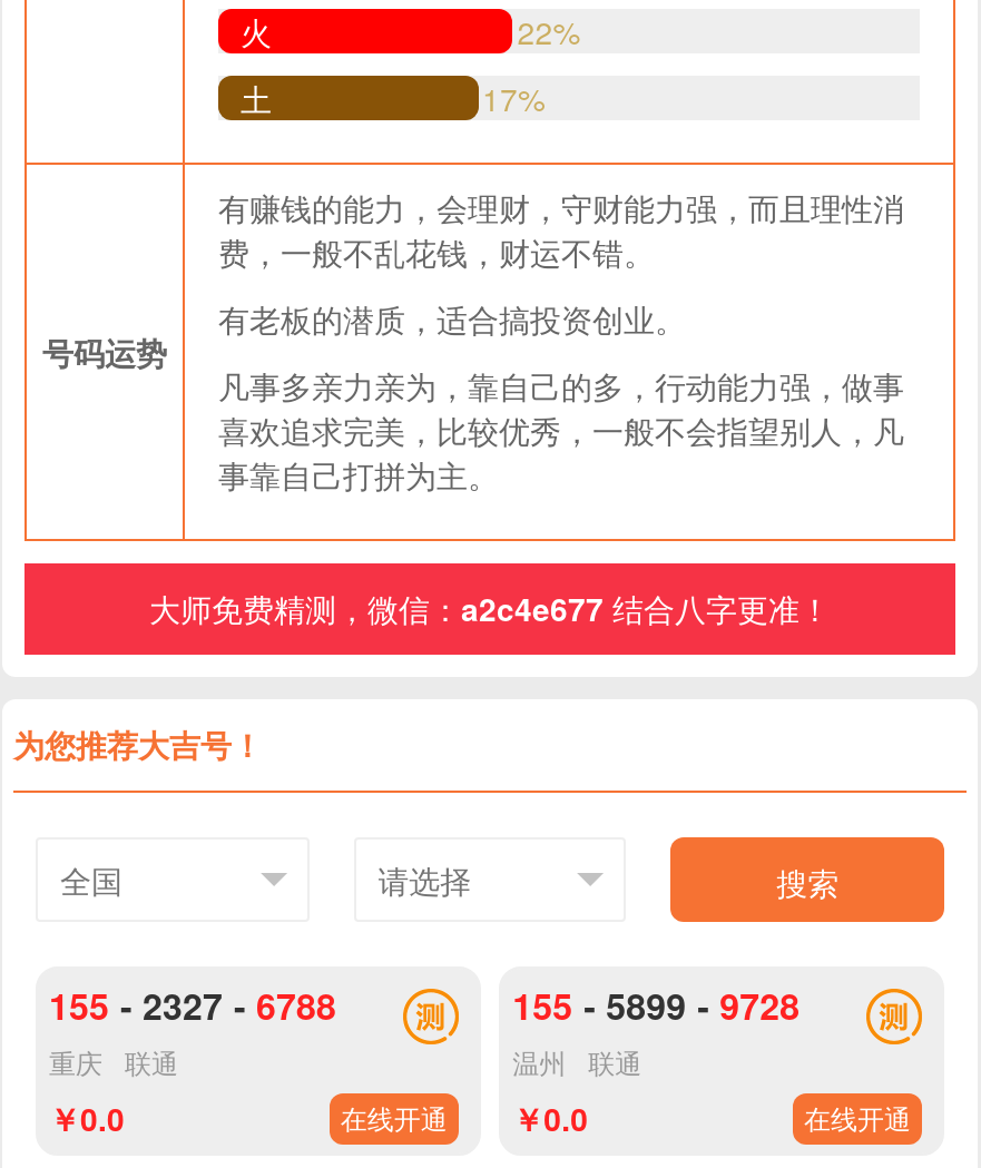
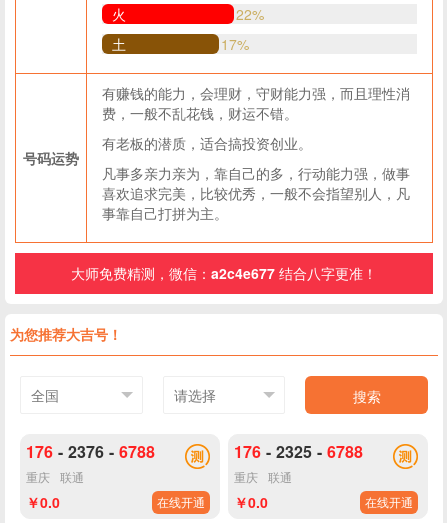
[49,980,336,1031] 155 - 2327 - 6788 -> [26,440,155,463] 176 - 2376 - 6788
[512,980,800,1031] 155 - 5899 - 9728 -> [234,440,363,463] 176 - 2325 - 6788
[512,1042,642,1080] 温州 联通 -> [234,468,292,485] 重庆 联通

